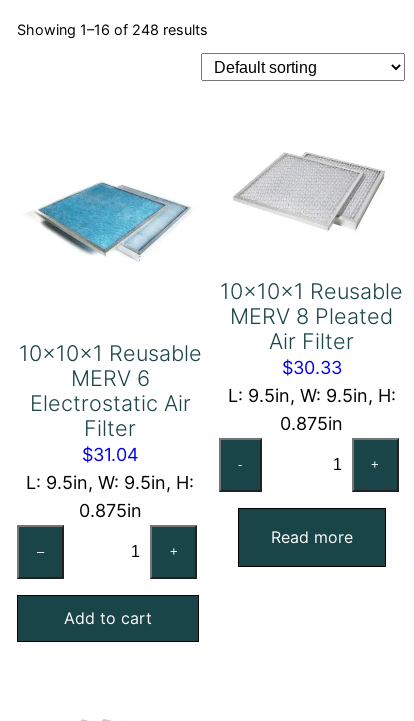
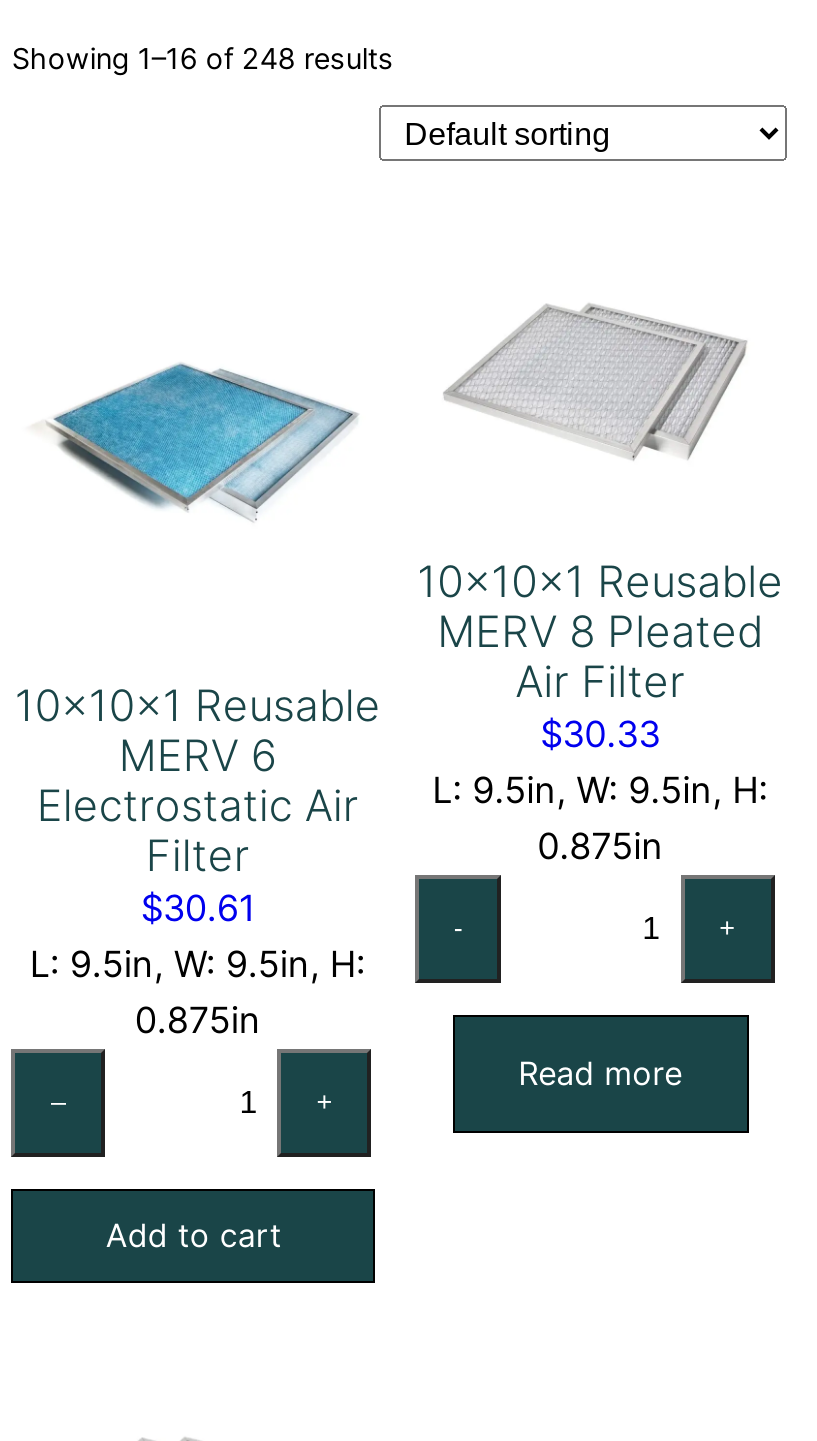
[82,444,139,465] $31.04 -> [141,886,255,928] $30.61

